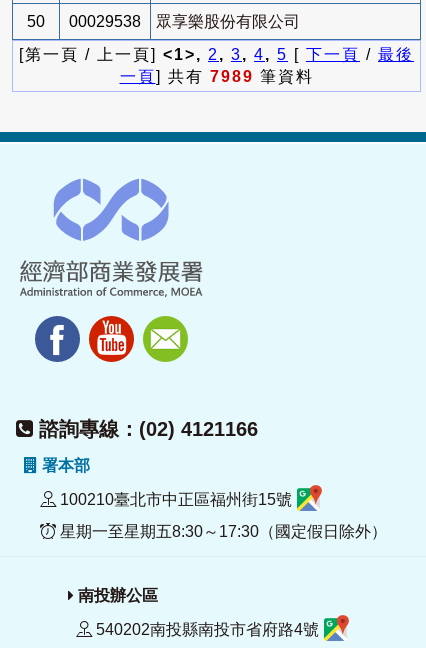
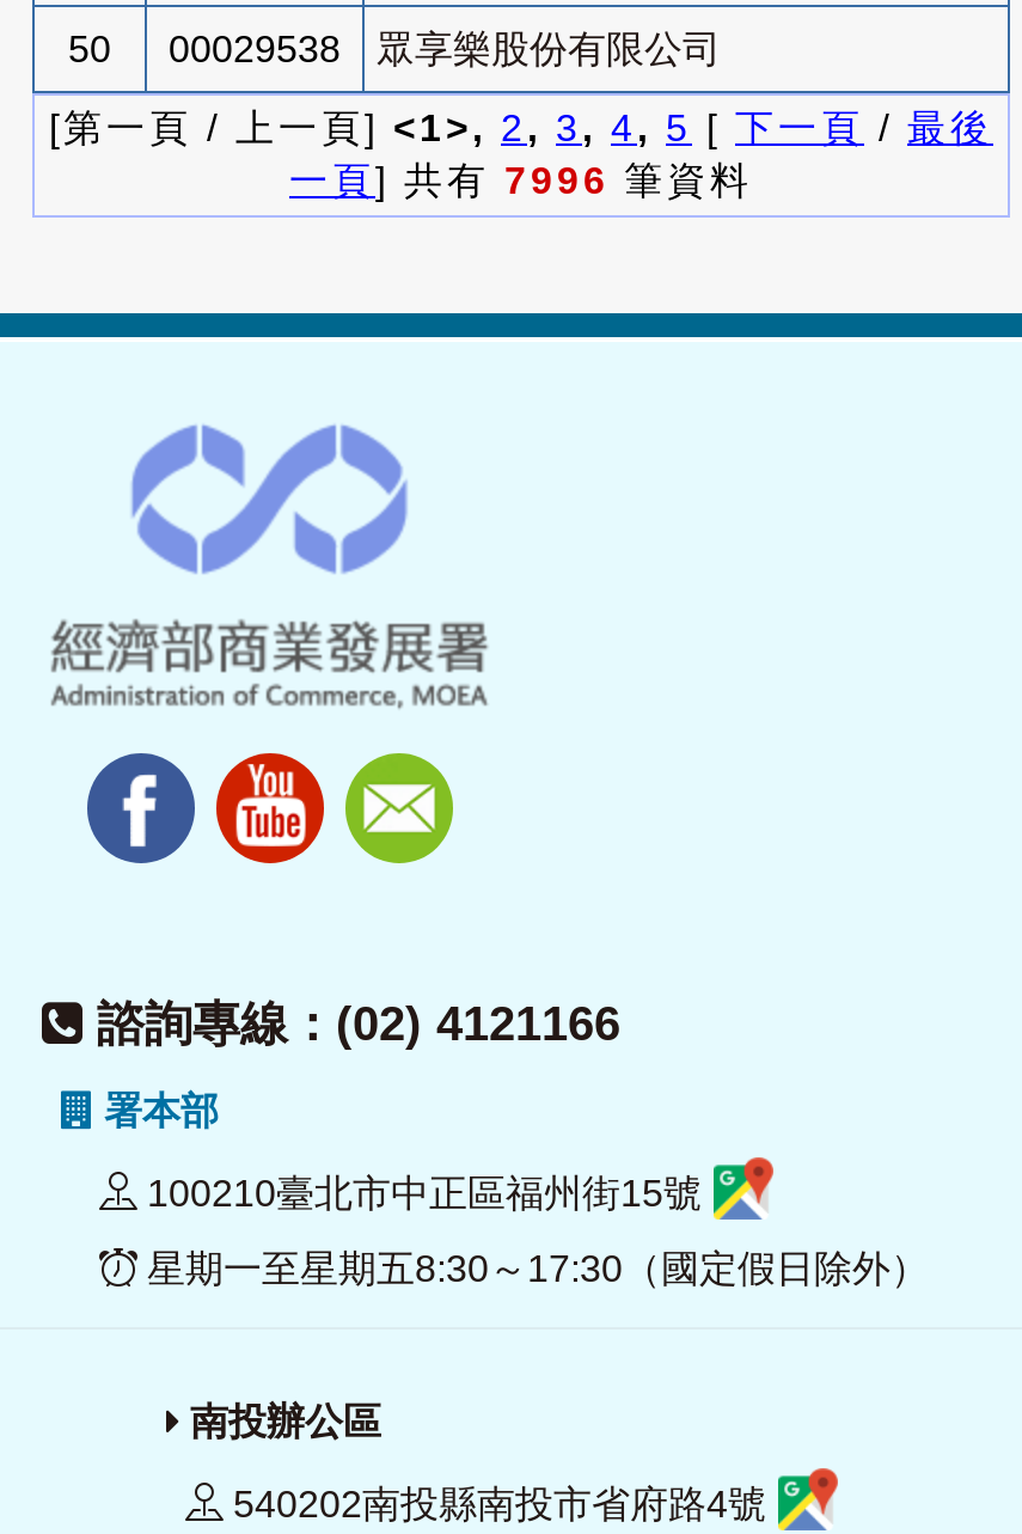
[119,68,313,85] 一頁] 共有7989筆資料 -> [289,160,753,201] 一頁] 共有7996筆資料

